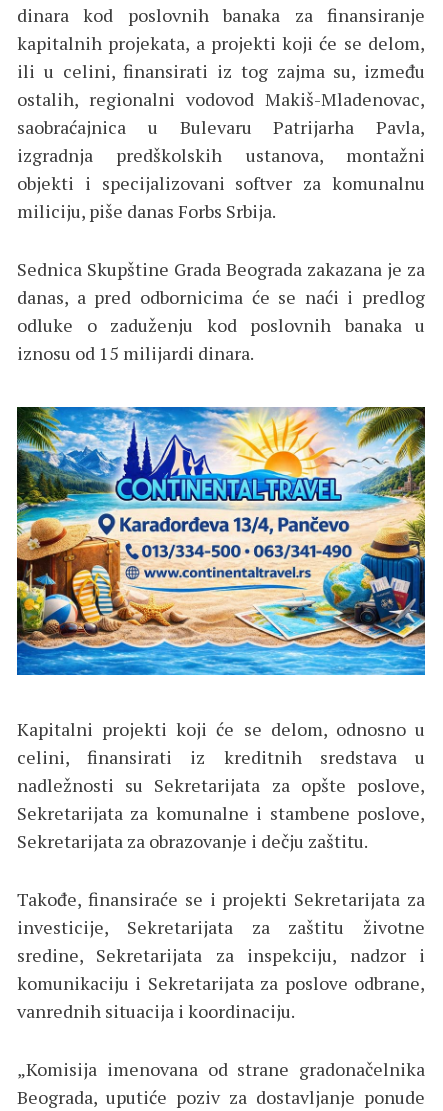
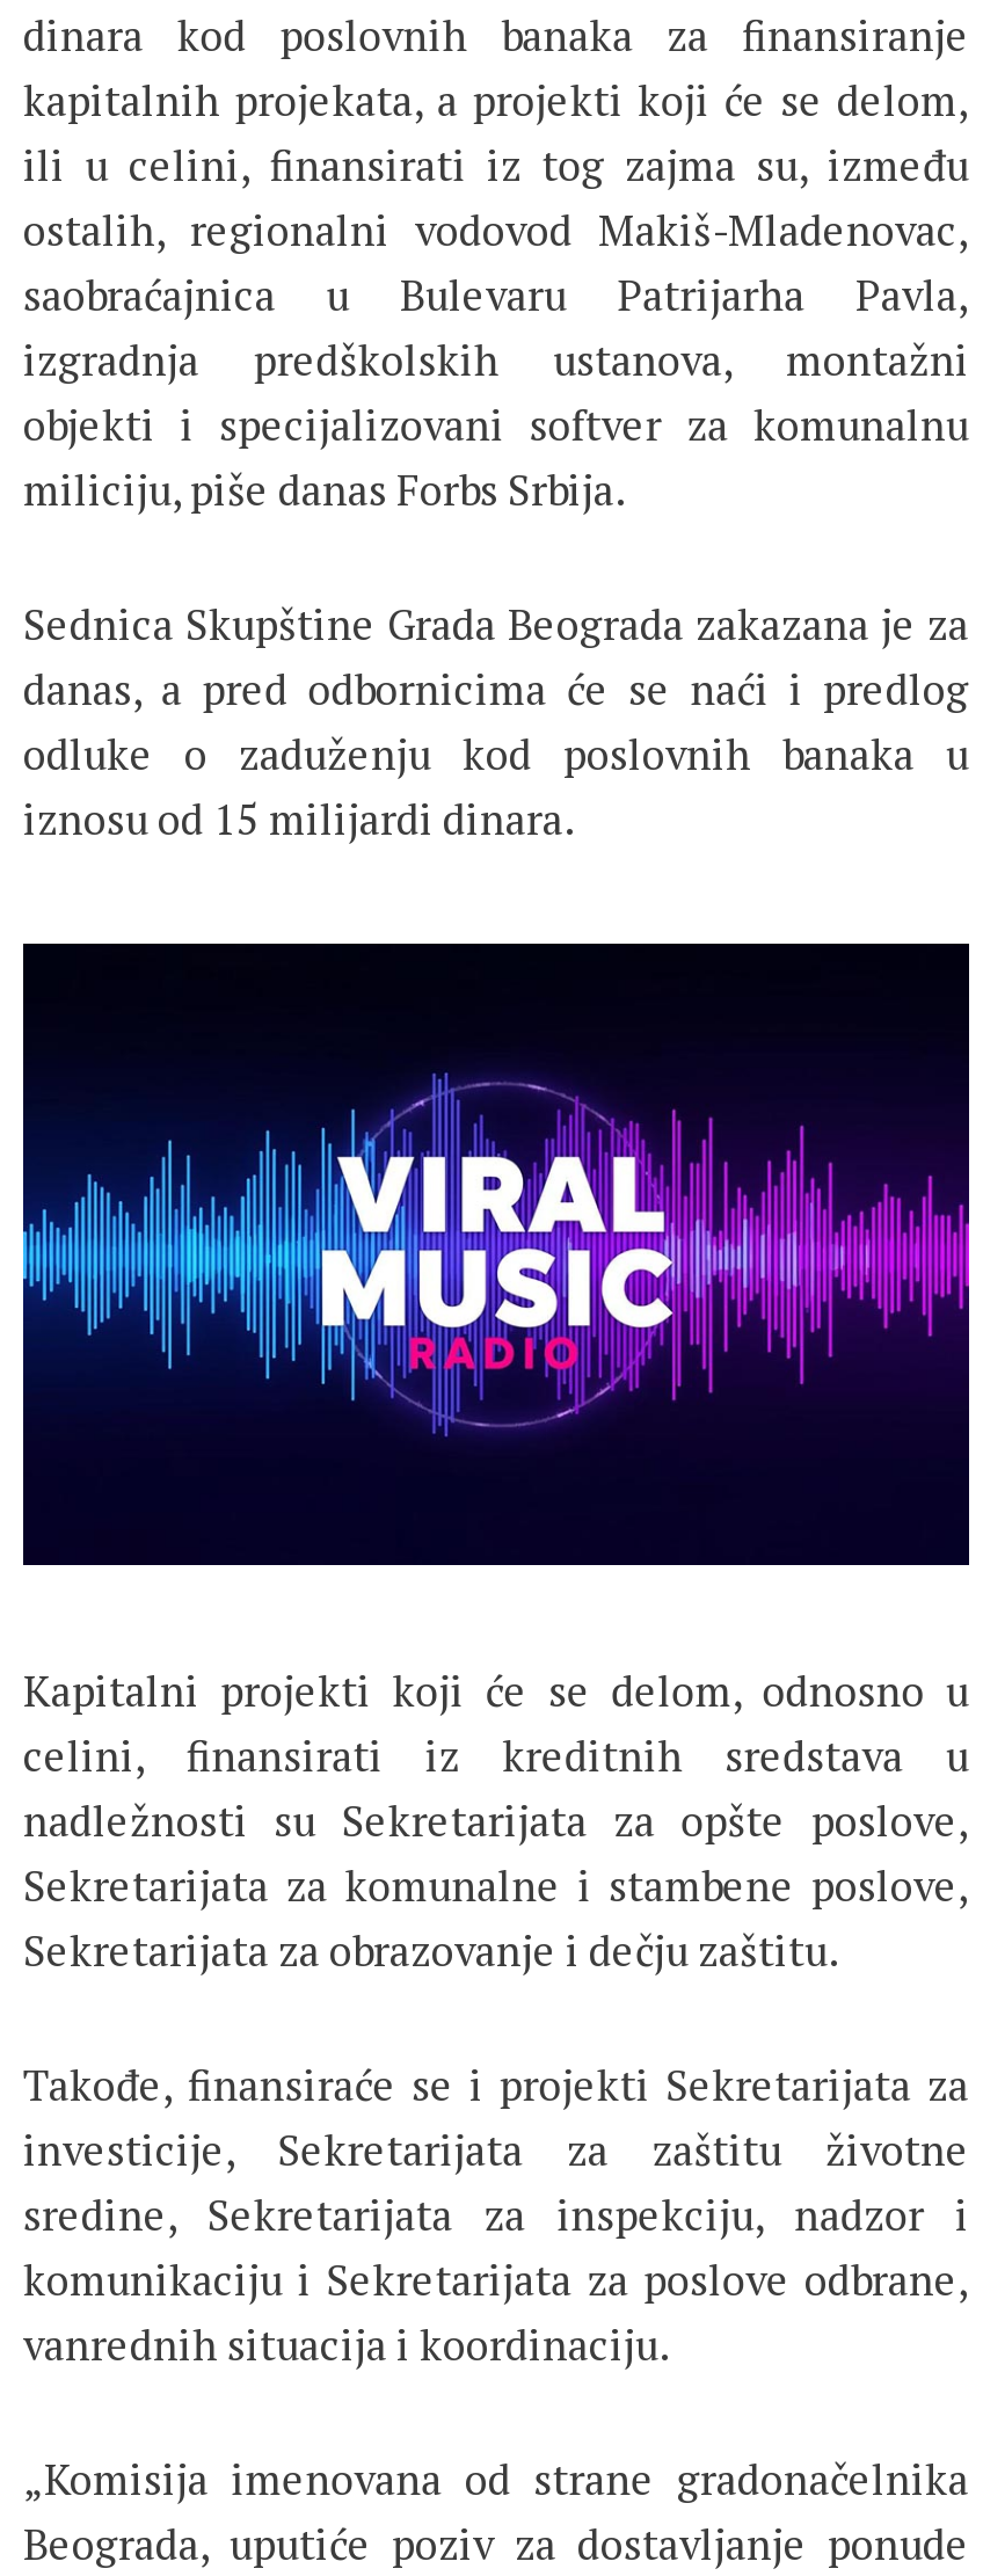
[16,406,426,676] [image] -> [21,941,971,1567] [image]

